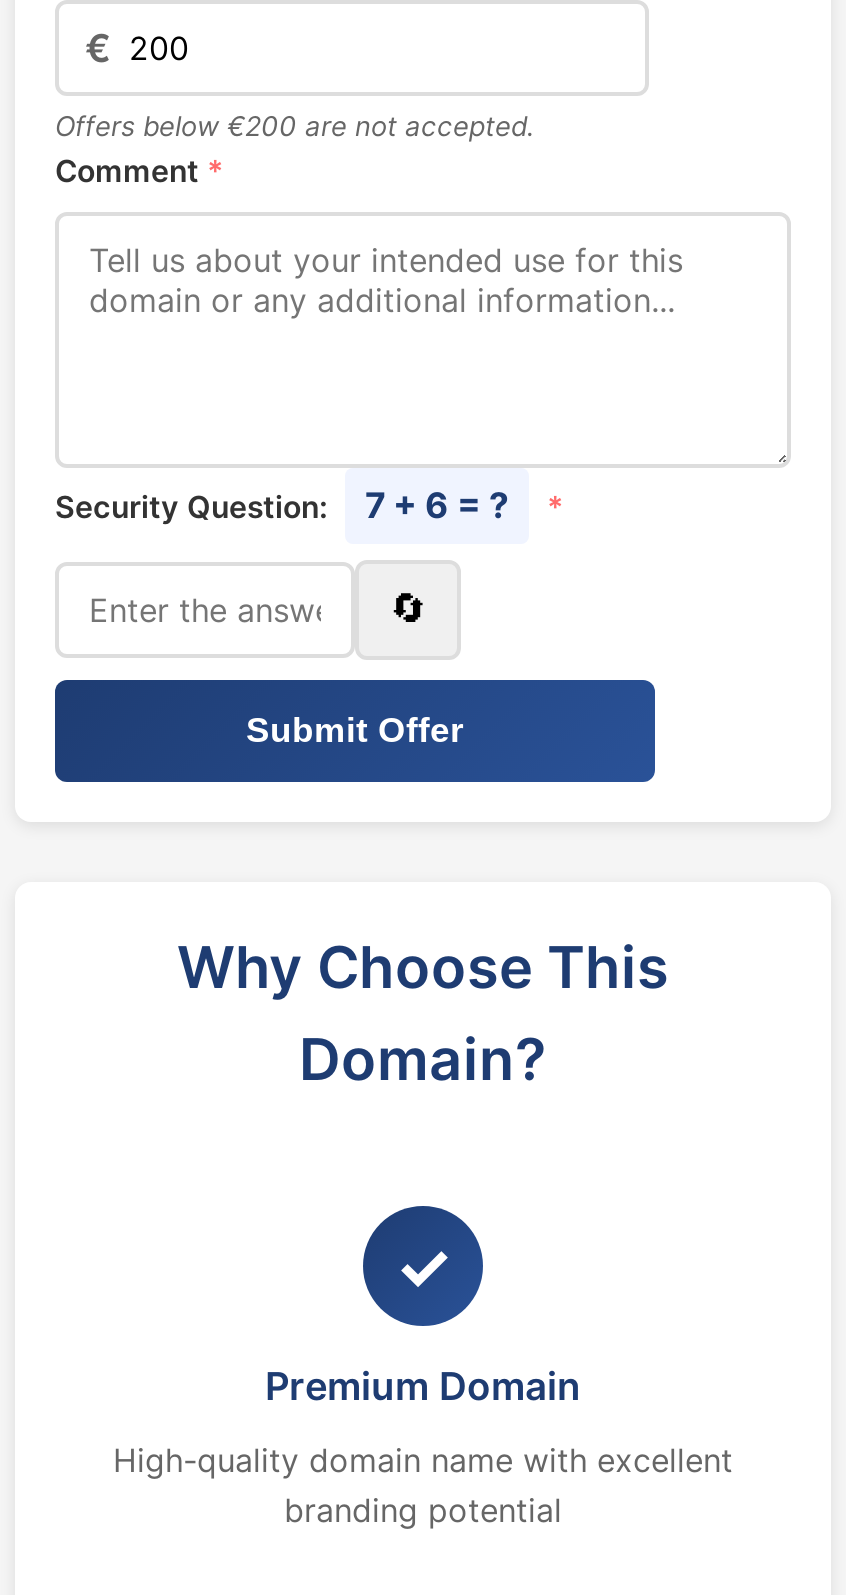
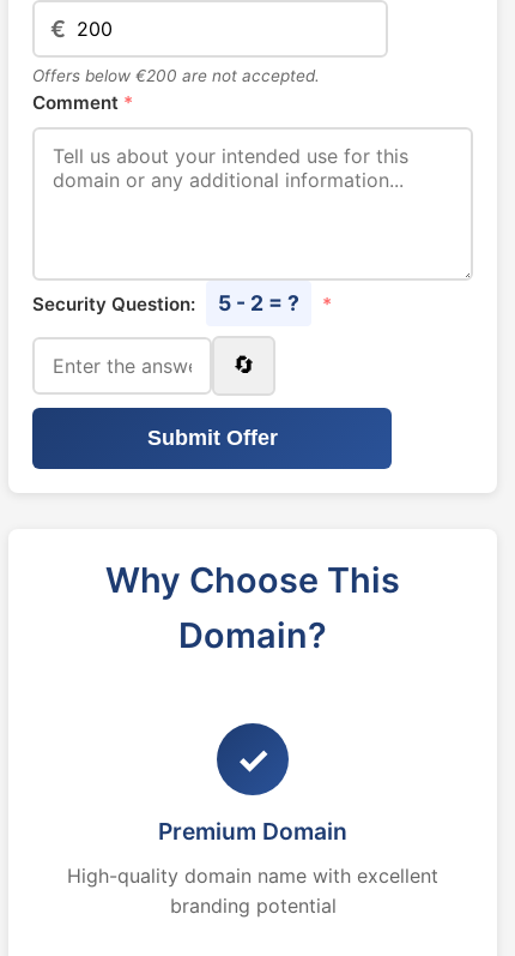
[365,484,509,526] 7 + 6 = ? -> [218,290,299,315] 5 - 2 = ?

